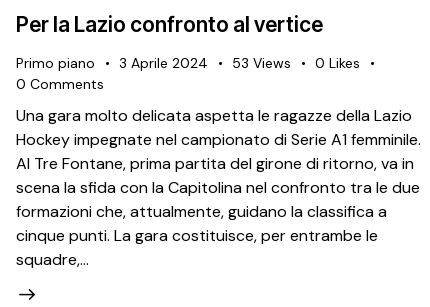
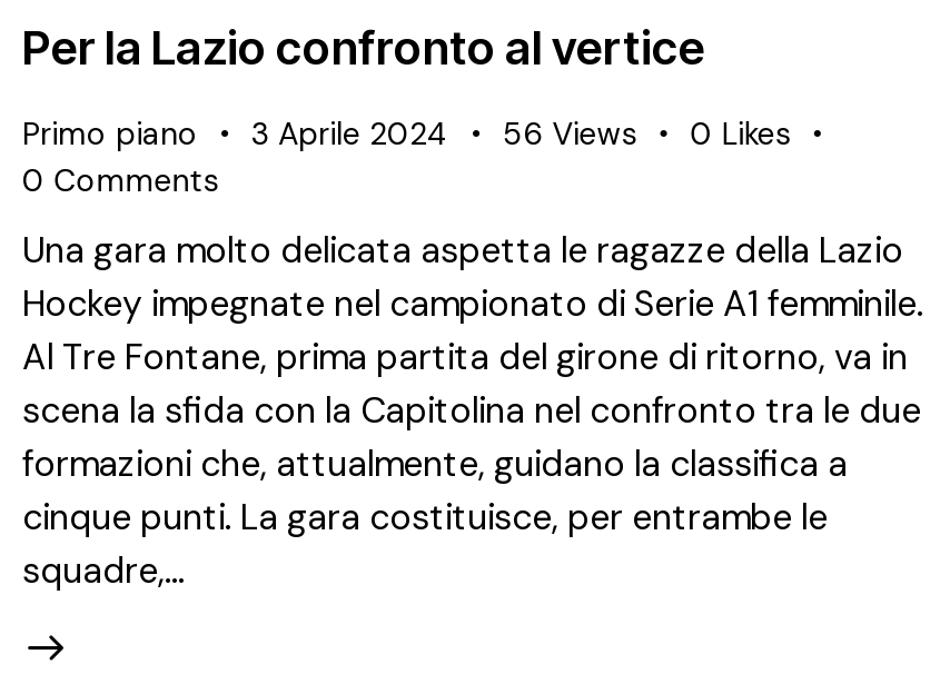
[232,54,291,72] 53 Views -> [503,113,637,153] 56 Views

